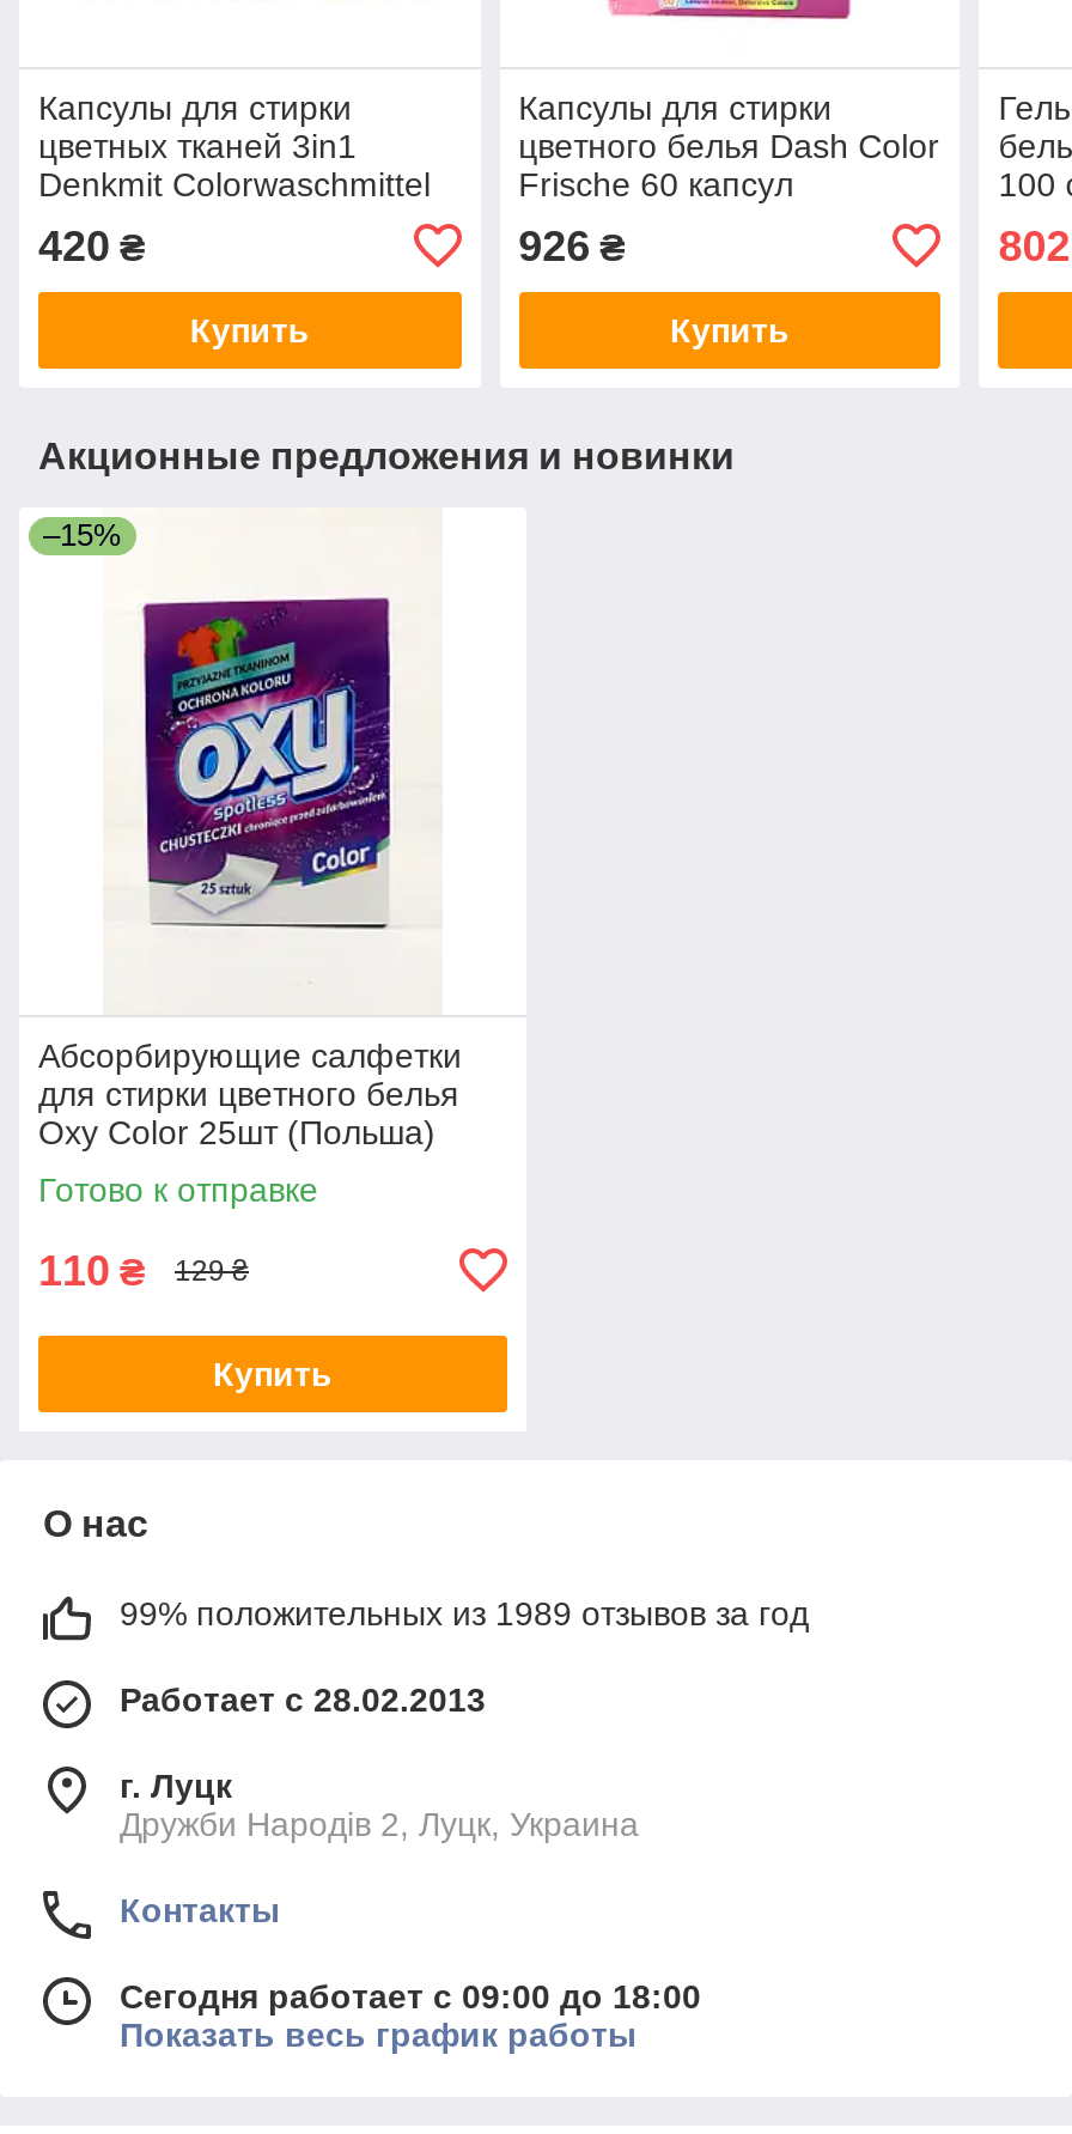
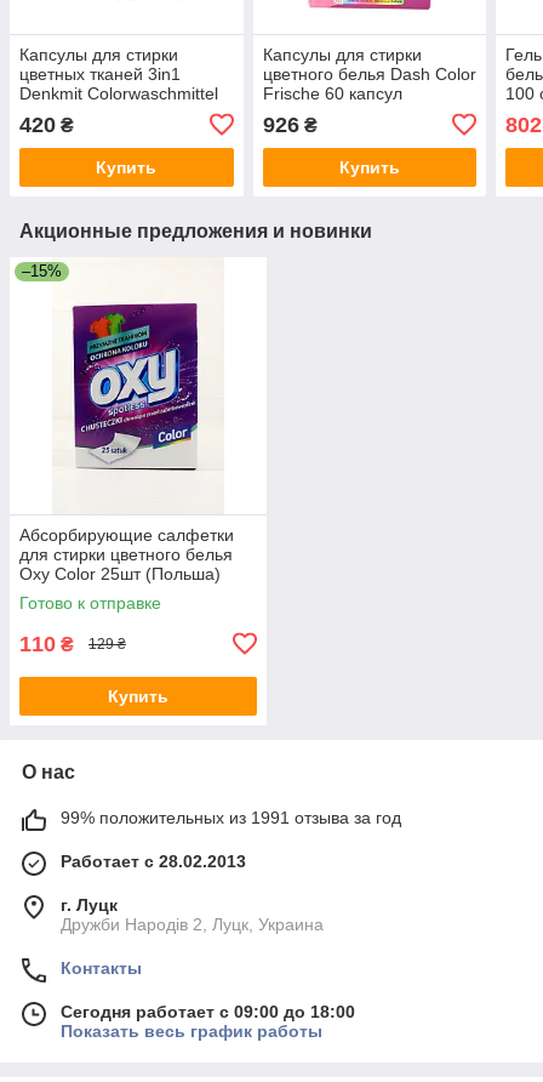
[120,1593,809,1632] 99% положительных из 1989 отзывов за год -> [61,807,401,827] 99% положительных из 1991 отзыва за год

